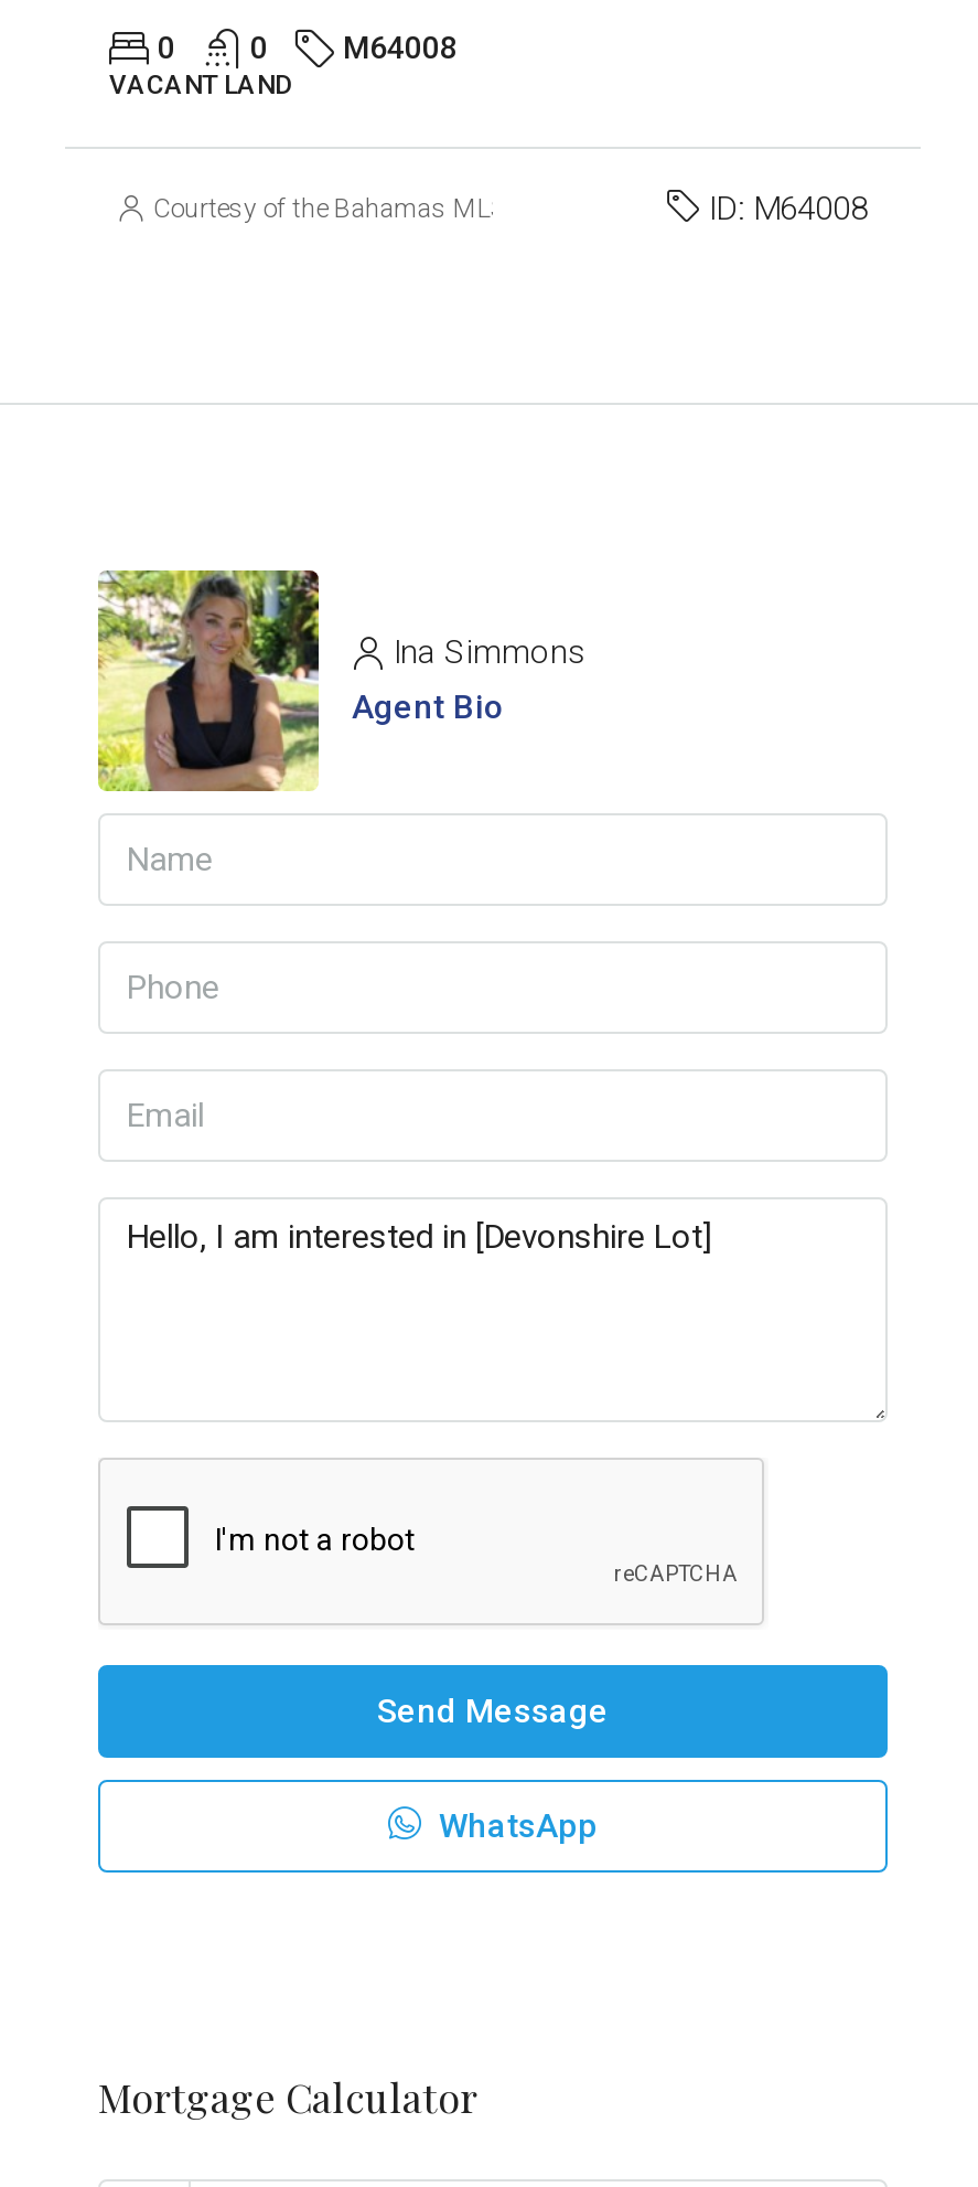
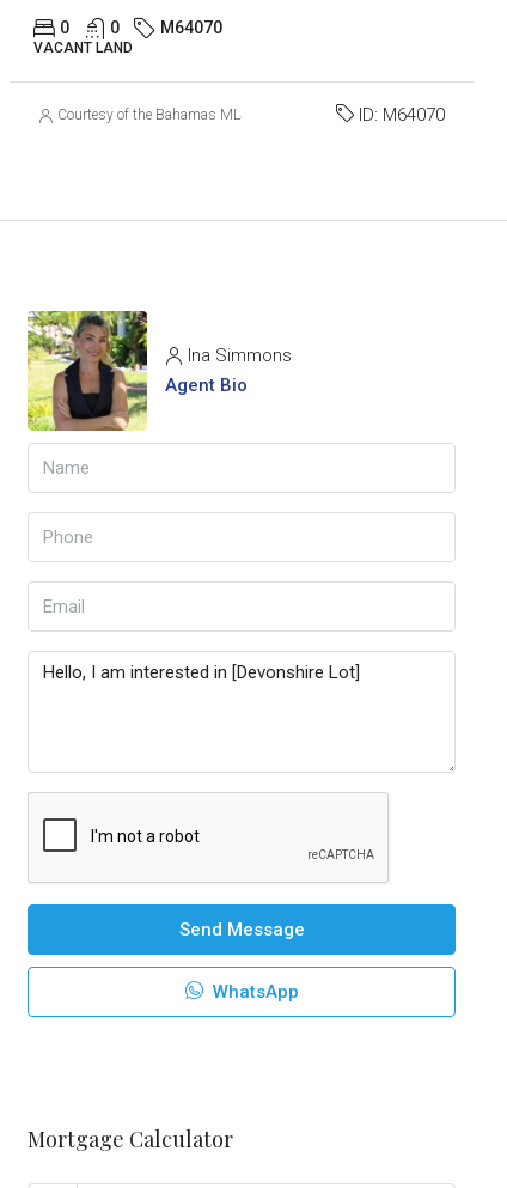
[343,29,458,64] M64008 -> [160,18,222,37] M64070
[709,188,868,228] ID: M64008 -> [359,104,445,126] ID: M64070

